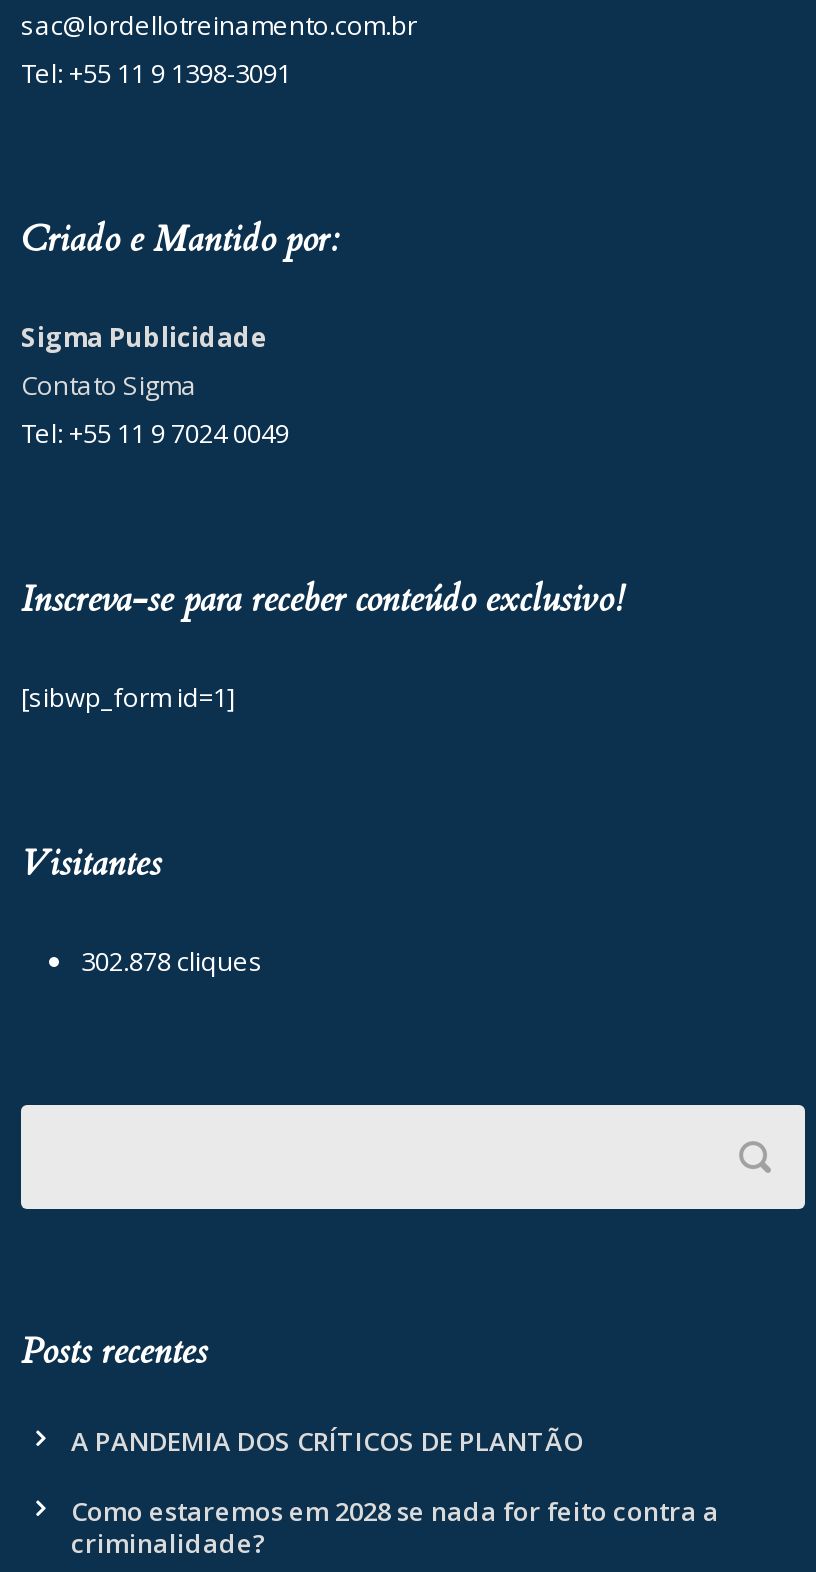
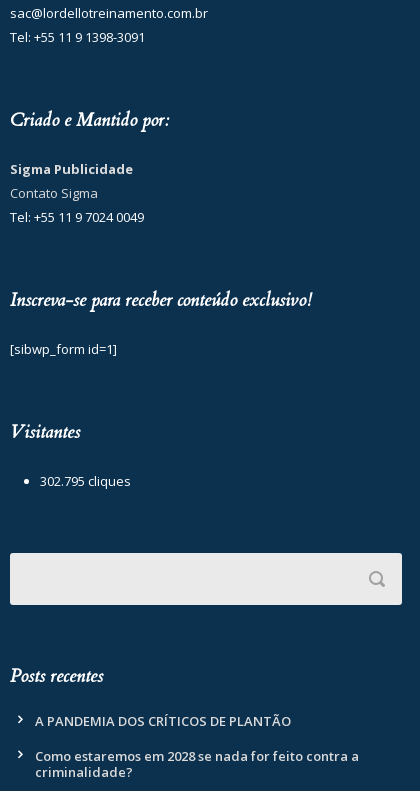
[81,944,263,980] 302.878 cliques -> [40,472,131,490] 302.795 cliques

